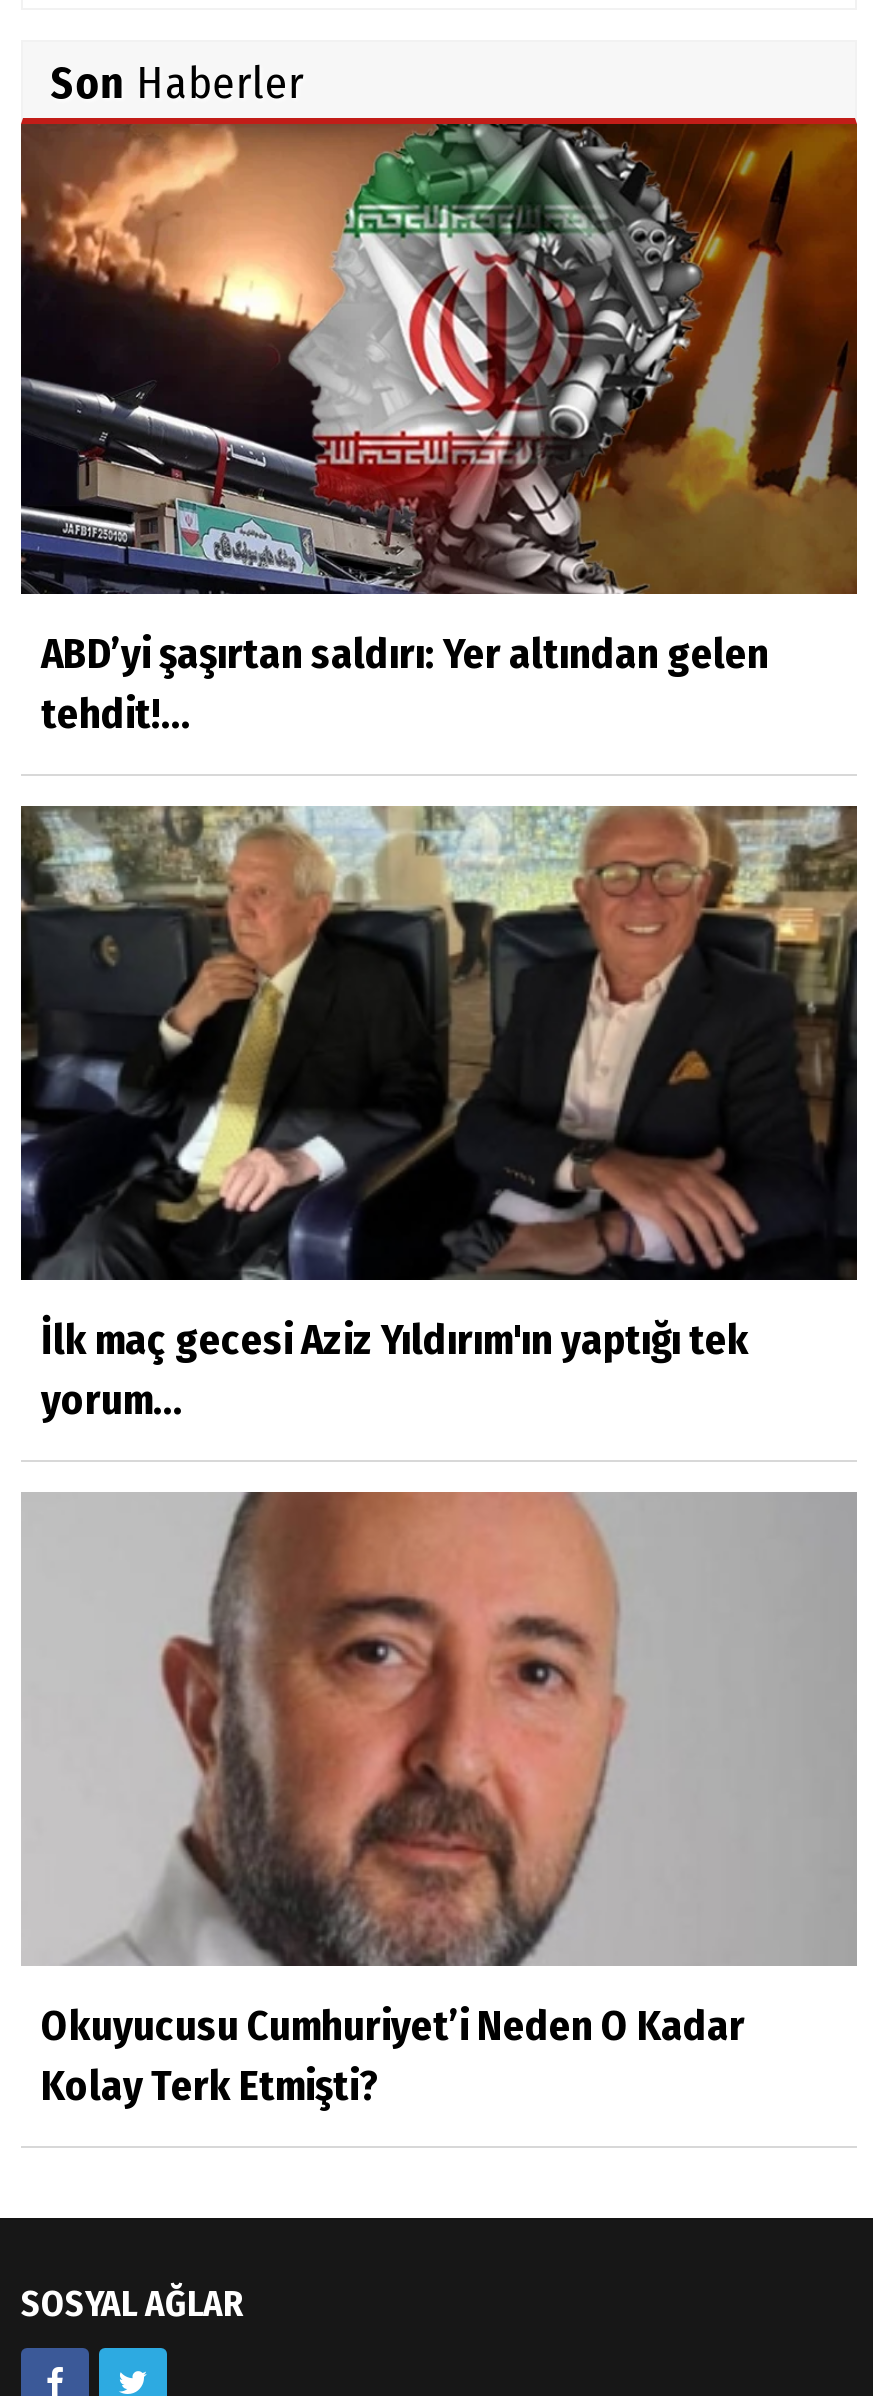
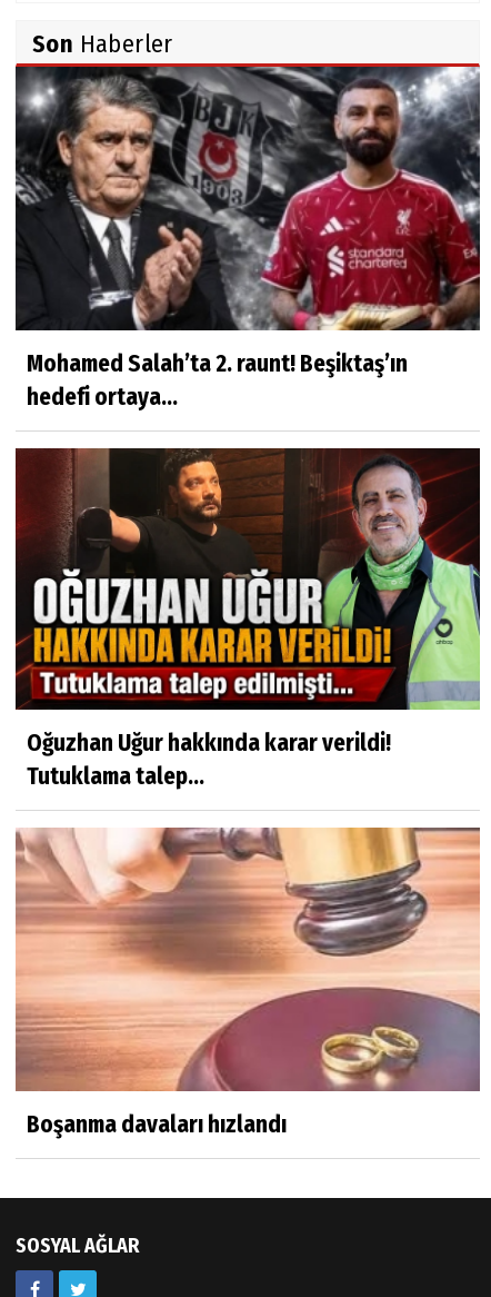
[19,122,859,740] [image] | ABD’yi şaşırtan saldırı: Yer altından gelen | tehdit!... -> [16,66,481,412] [image] | Mohamed Salah’ta 2. raunt! Beşiktaş’ın | hedefi ortaya...
[19,804,859,1426] [image] | İlk maç gecesi Aziz Yıldırım'ın yaptığı tek | yorum... -> [16,446,481,791] [image] | Oğuzhan Uğur hakkında karar verildi! | Tutuklama talep...
[21,1490,857,2113] [image] | Okuyucusu Cumhuriyet’i Neden O Kadar | Kolay Terk Etmişti? -> [16,826,480,1139] [image] | Boşanma davaları hızlandı

